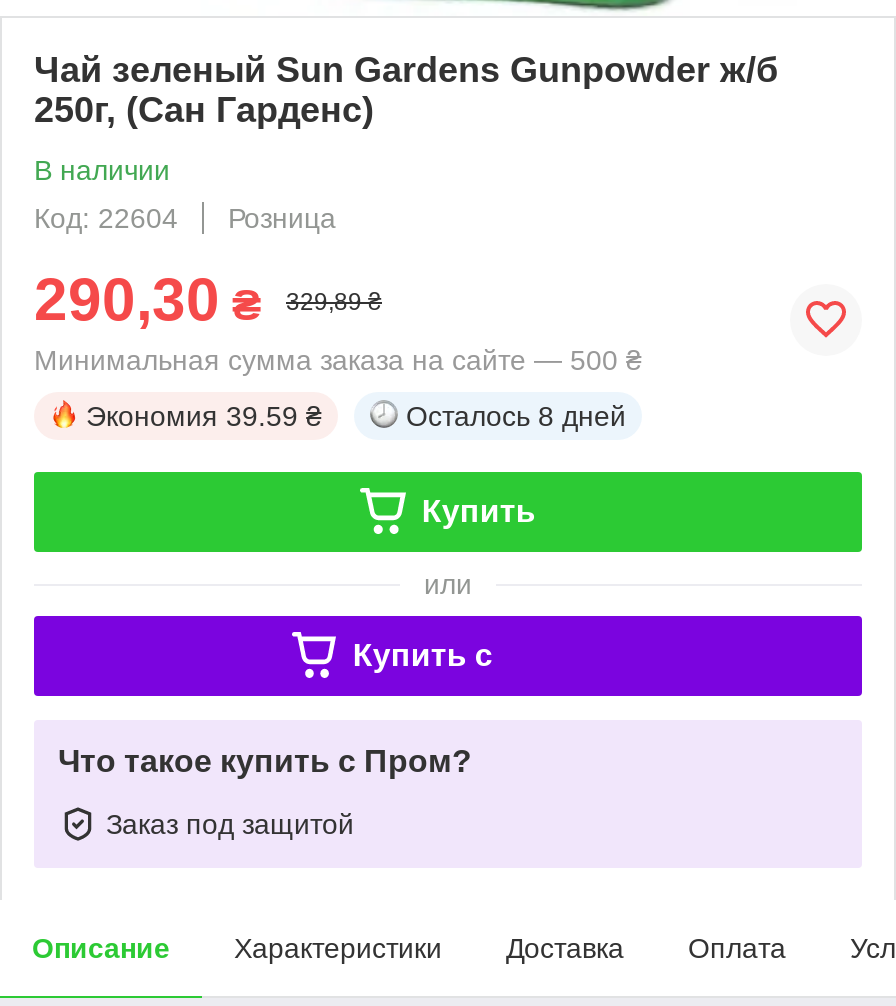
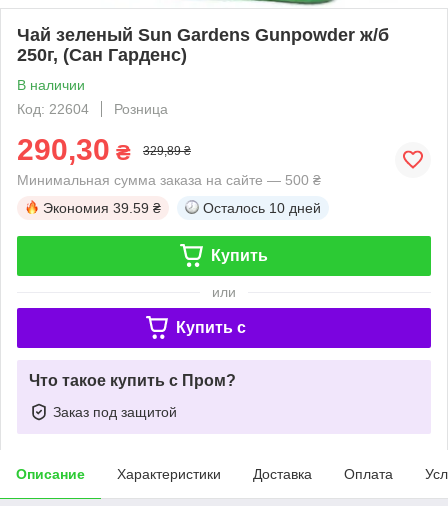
[406,400,626,432] Осталось 8 дней -> [203,200,321,216] Осталось 10 дней

